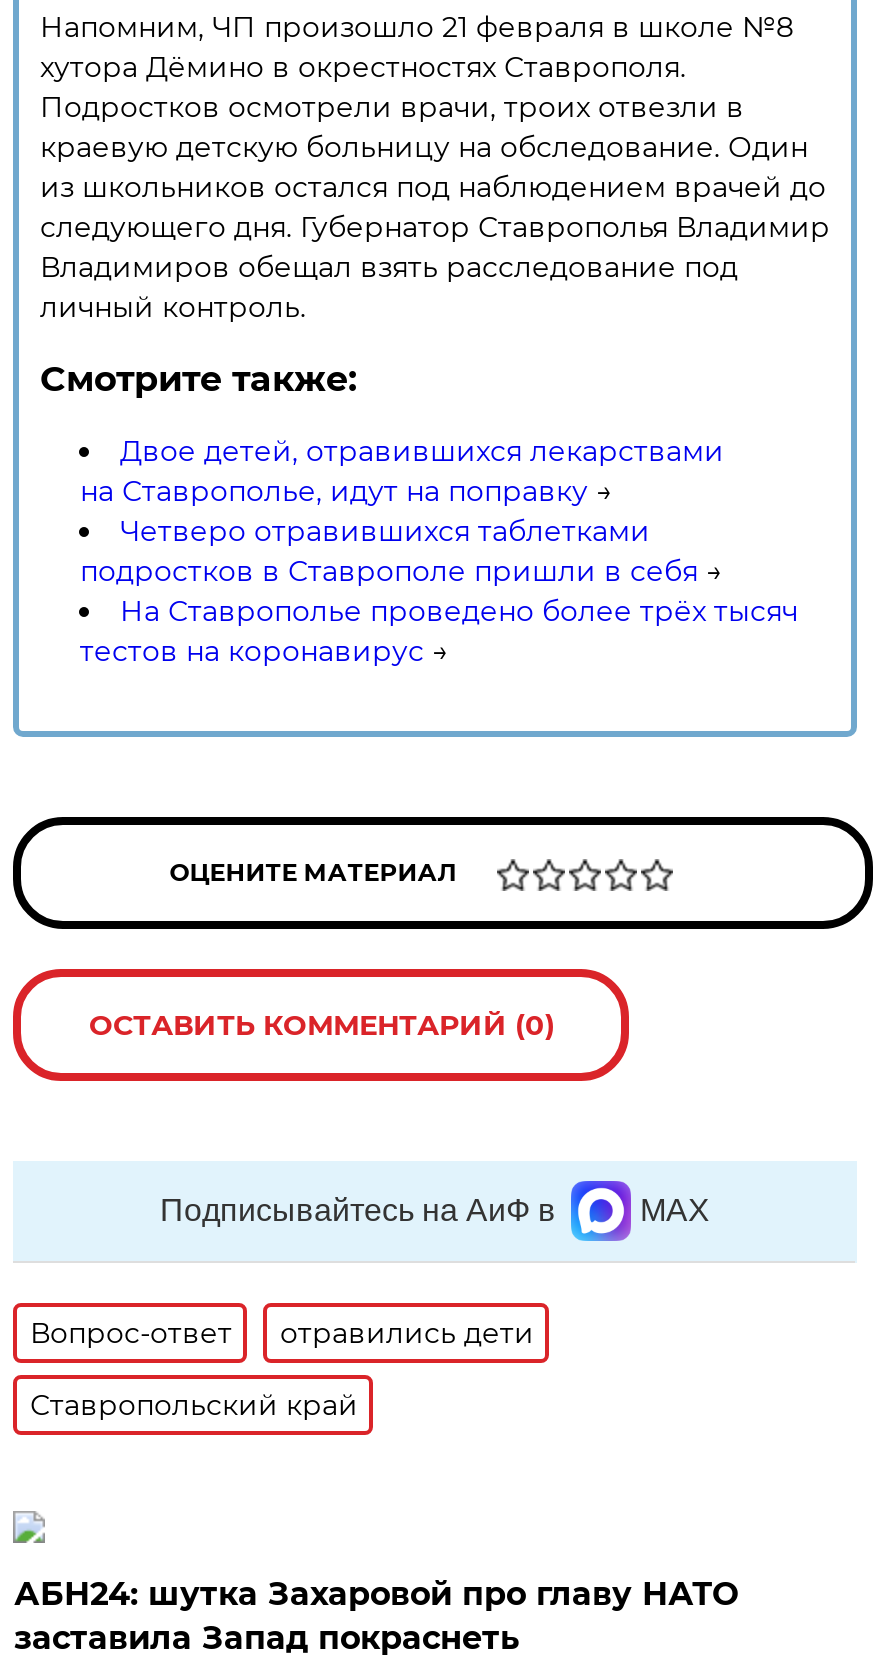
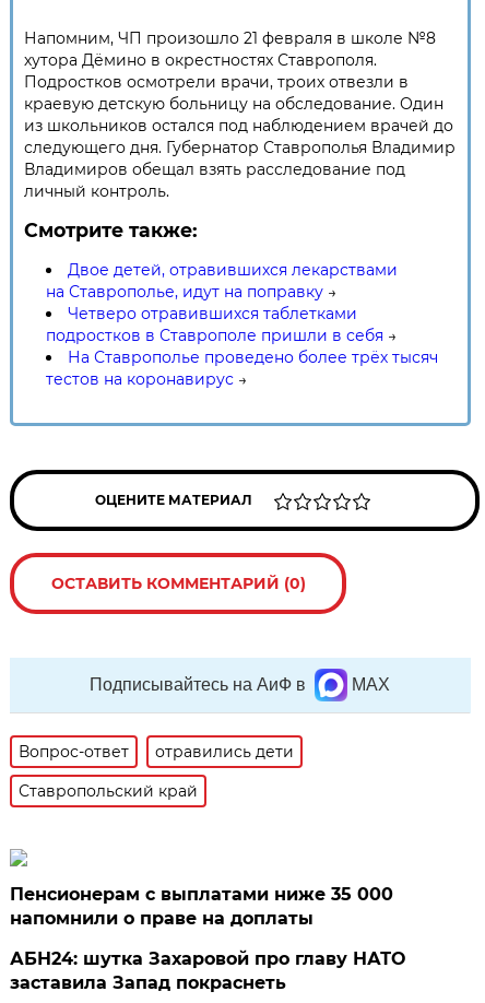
none -> [10,884,394,929] Пенсионерам с выплатами ниже 35 000 | напомнили о праве на доплаты

